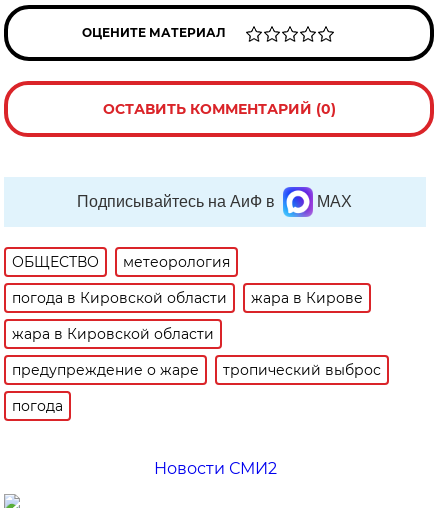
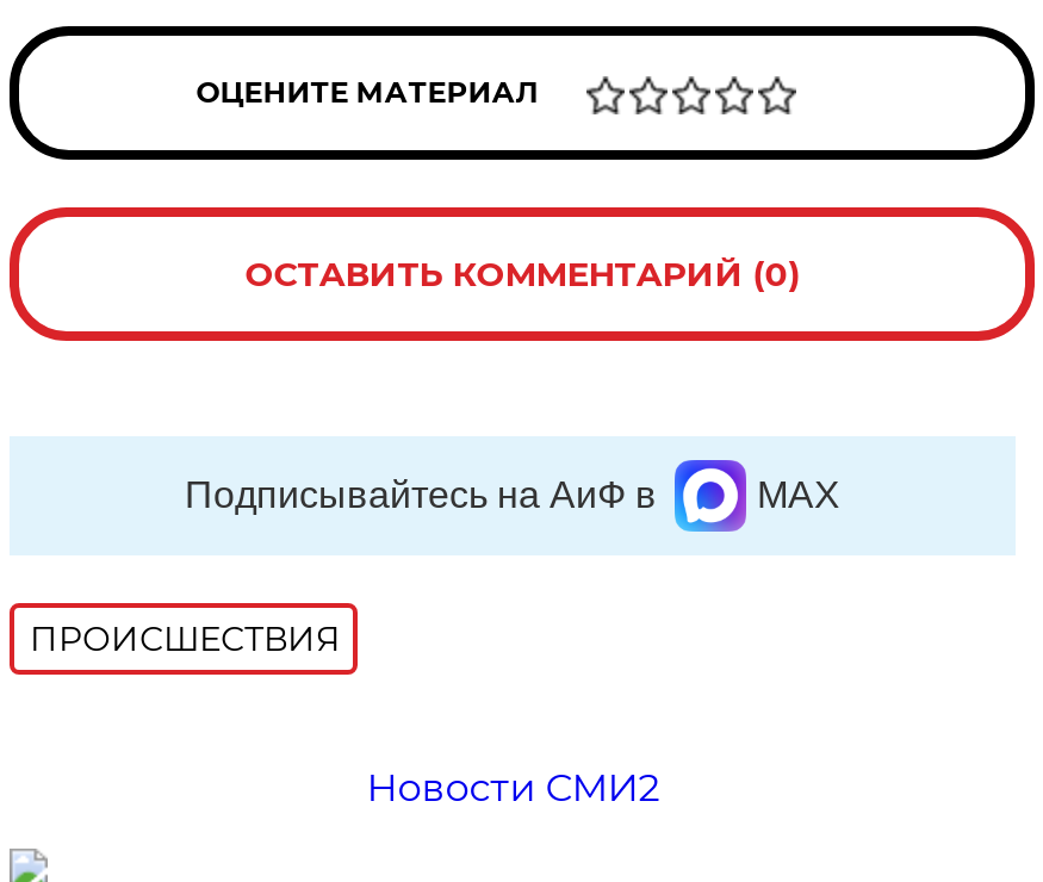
[12,253,381,415] ОБЩЕСТВО | метеорология | погода в Кировской области | жара в Кирове | жара в Кировской области | предупреждение о жаре | тропический выброс | погода -> [30,617,339,660] ПРОИСШЕСТВИЯ

